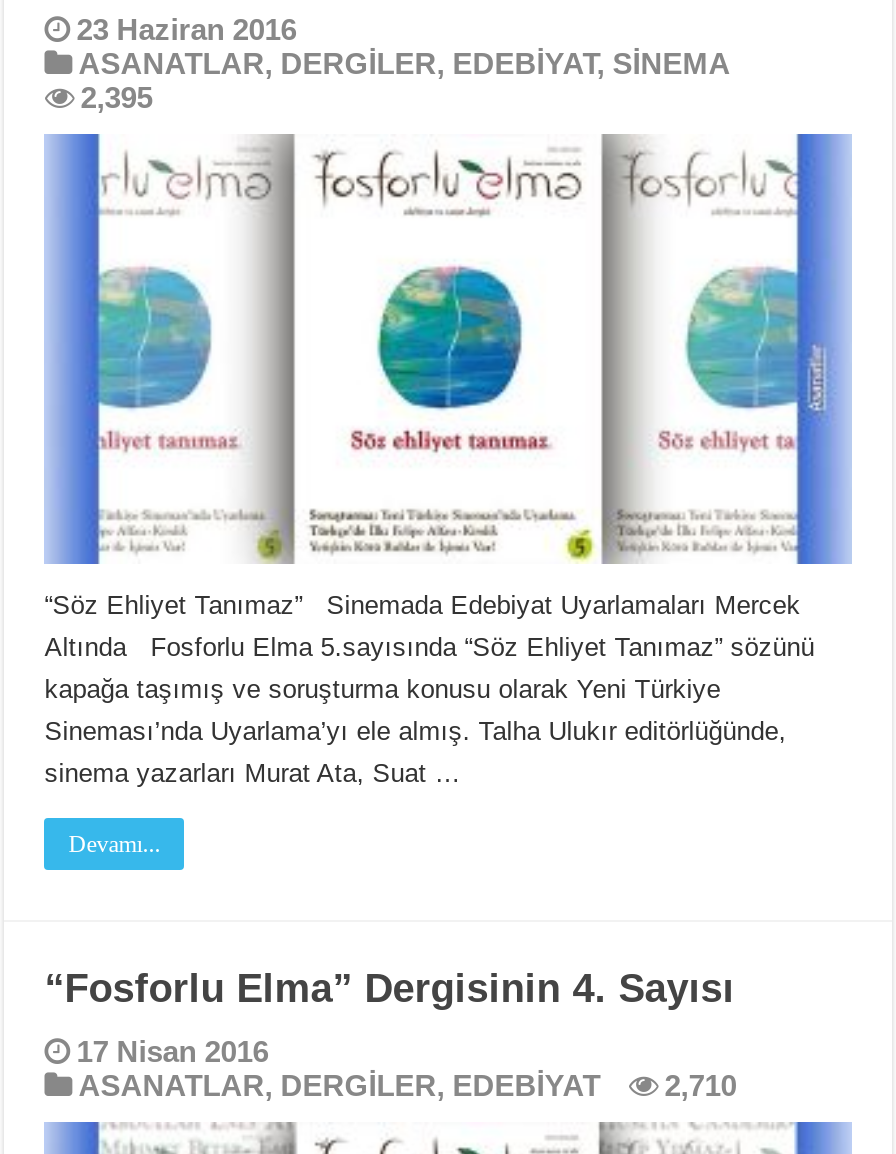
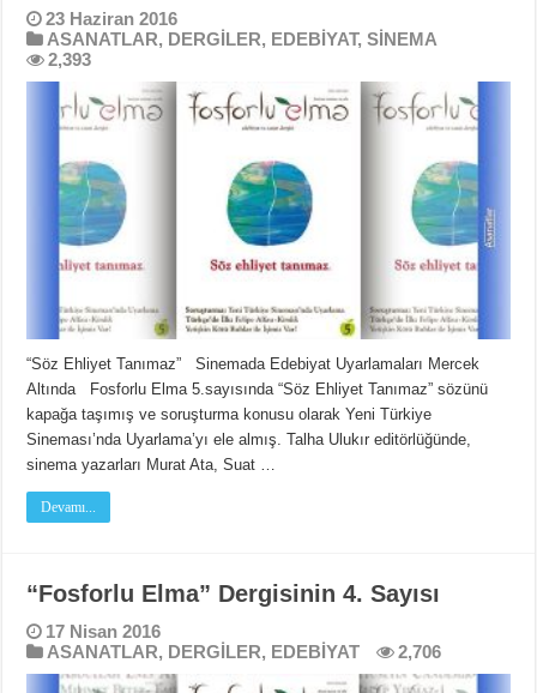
[80,80,152,114] 2,395 -> [48,49,91,70] 2,393
[78,1068,736,1102] ASANATLAR, DERGİLER, EDEBİYAT 2,710 -> [47,641,441,662] ASANATLAR, DERGİLER, EDEBİYAT 2,706

